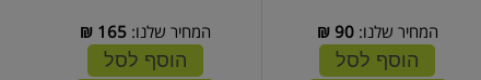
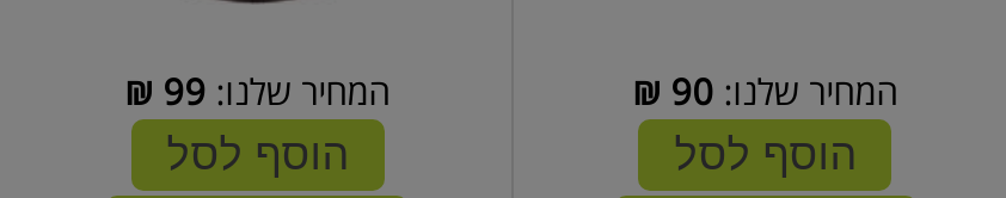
[80,21,211,42] המחיר שלנו: 165 ₪ -> [125,67,390,115] המחיר שלנו: 99 ₪

